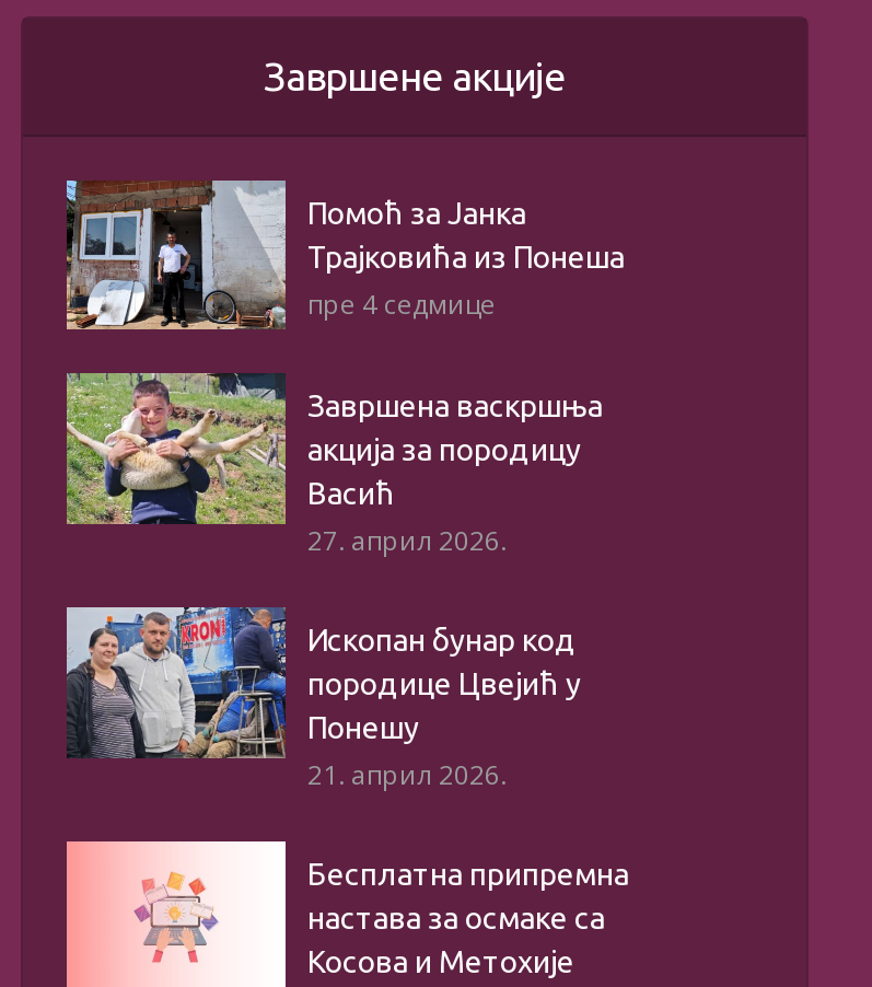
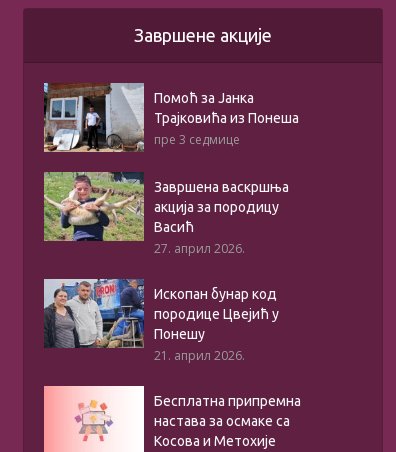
[307,285,496,323] пре 4 седмице -> [154,131,240,148] пре 3 седмице

